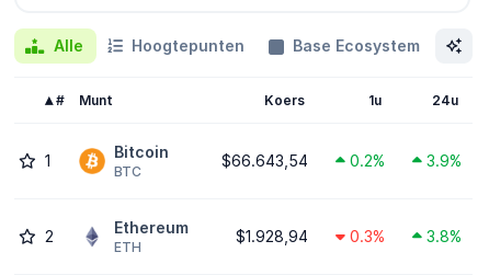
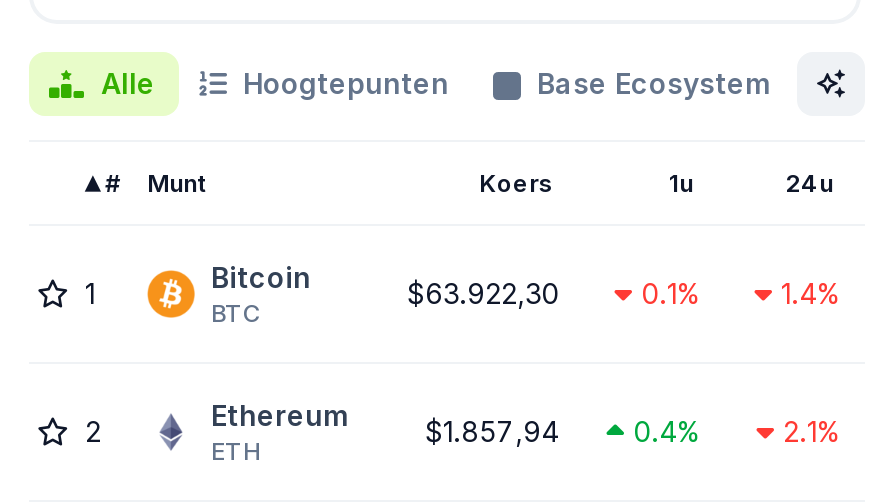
[221,151,308,170] $66.643,54 -> [407,276,559,310] $63.922,30
[350,151,385,170] 0.2% -> [641,276,699,310] 0.1%
[427,151,462,170] 3.9% -> [781,276,839,310] 1.4%
[236,227,308,245] $1.928,94 -> [425,414,559,448] $1.857,94
[350,227,385,245] 0.3% -> [633,414,699,448] 0.4%
[427,227,462,245] 3.8% -> [783,414,839,448] 2.1%

